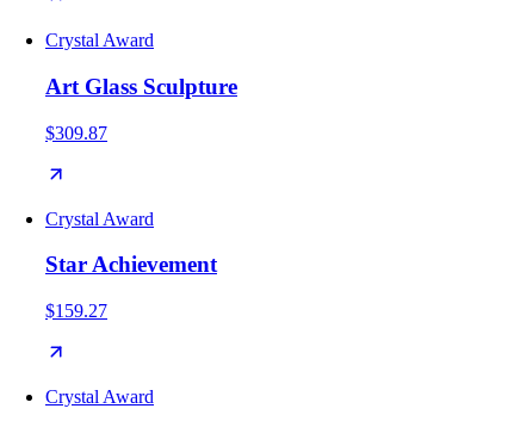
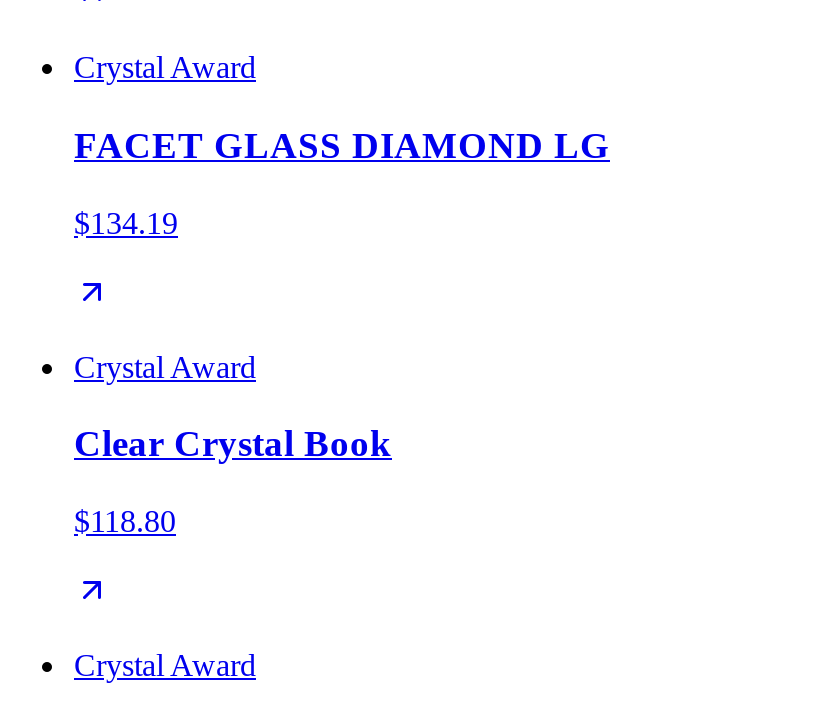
[45,74,237,99] Art Glass Sculpture -> [74,124,610,166] FACET GLASS DIAMOND LG
[45,122,107,143] $309.87 -> [74,205,178,239] $134.19
[45,252,217,277] Star Achievement -> [74,423,392,465] Clear Crystal Book
[45,301,107,321] $159.27 -> [74,504,176,538] $118.80

